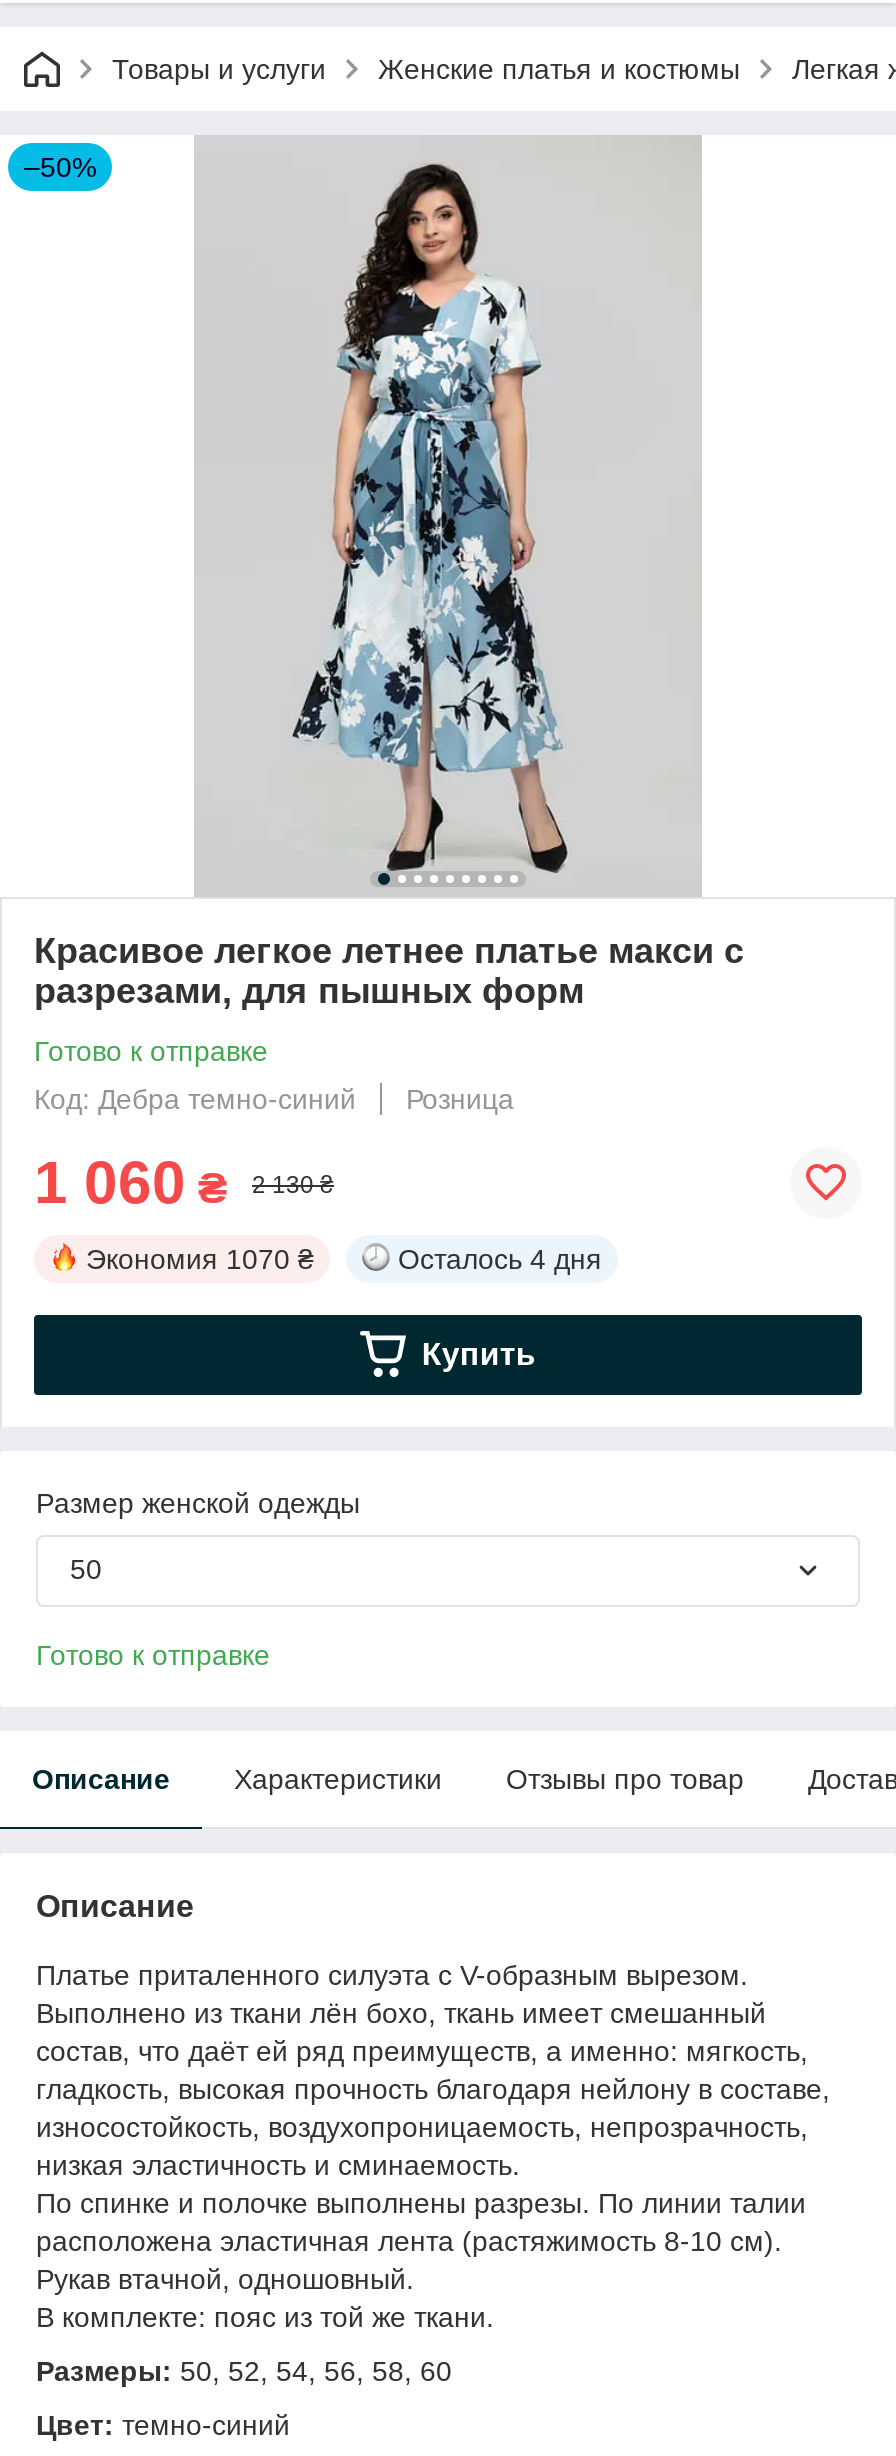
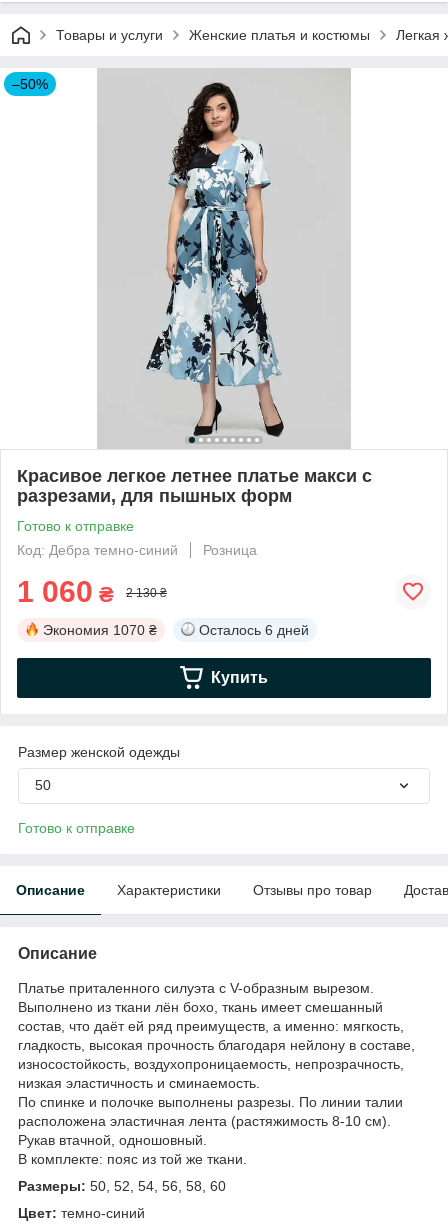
[398,1243,602,1275] Осталось 4 дня -> [199,622,309,638] Осталось 6 дней

